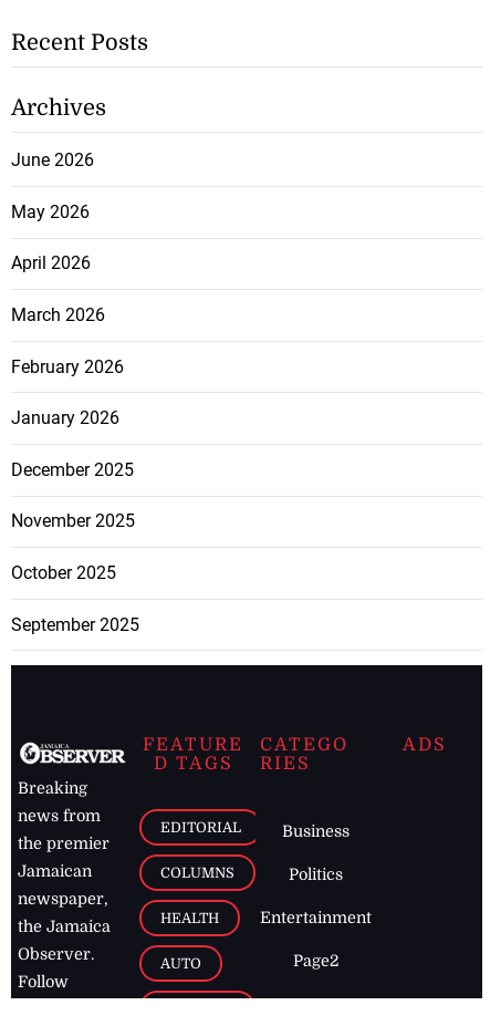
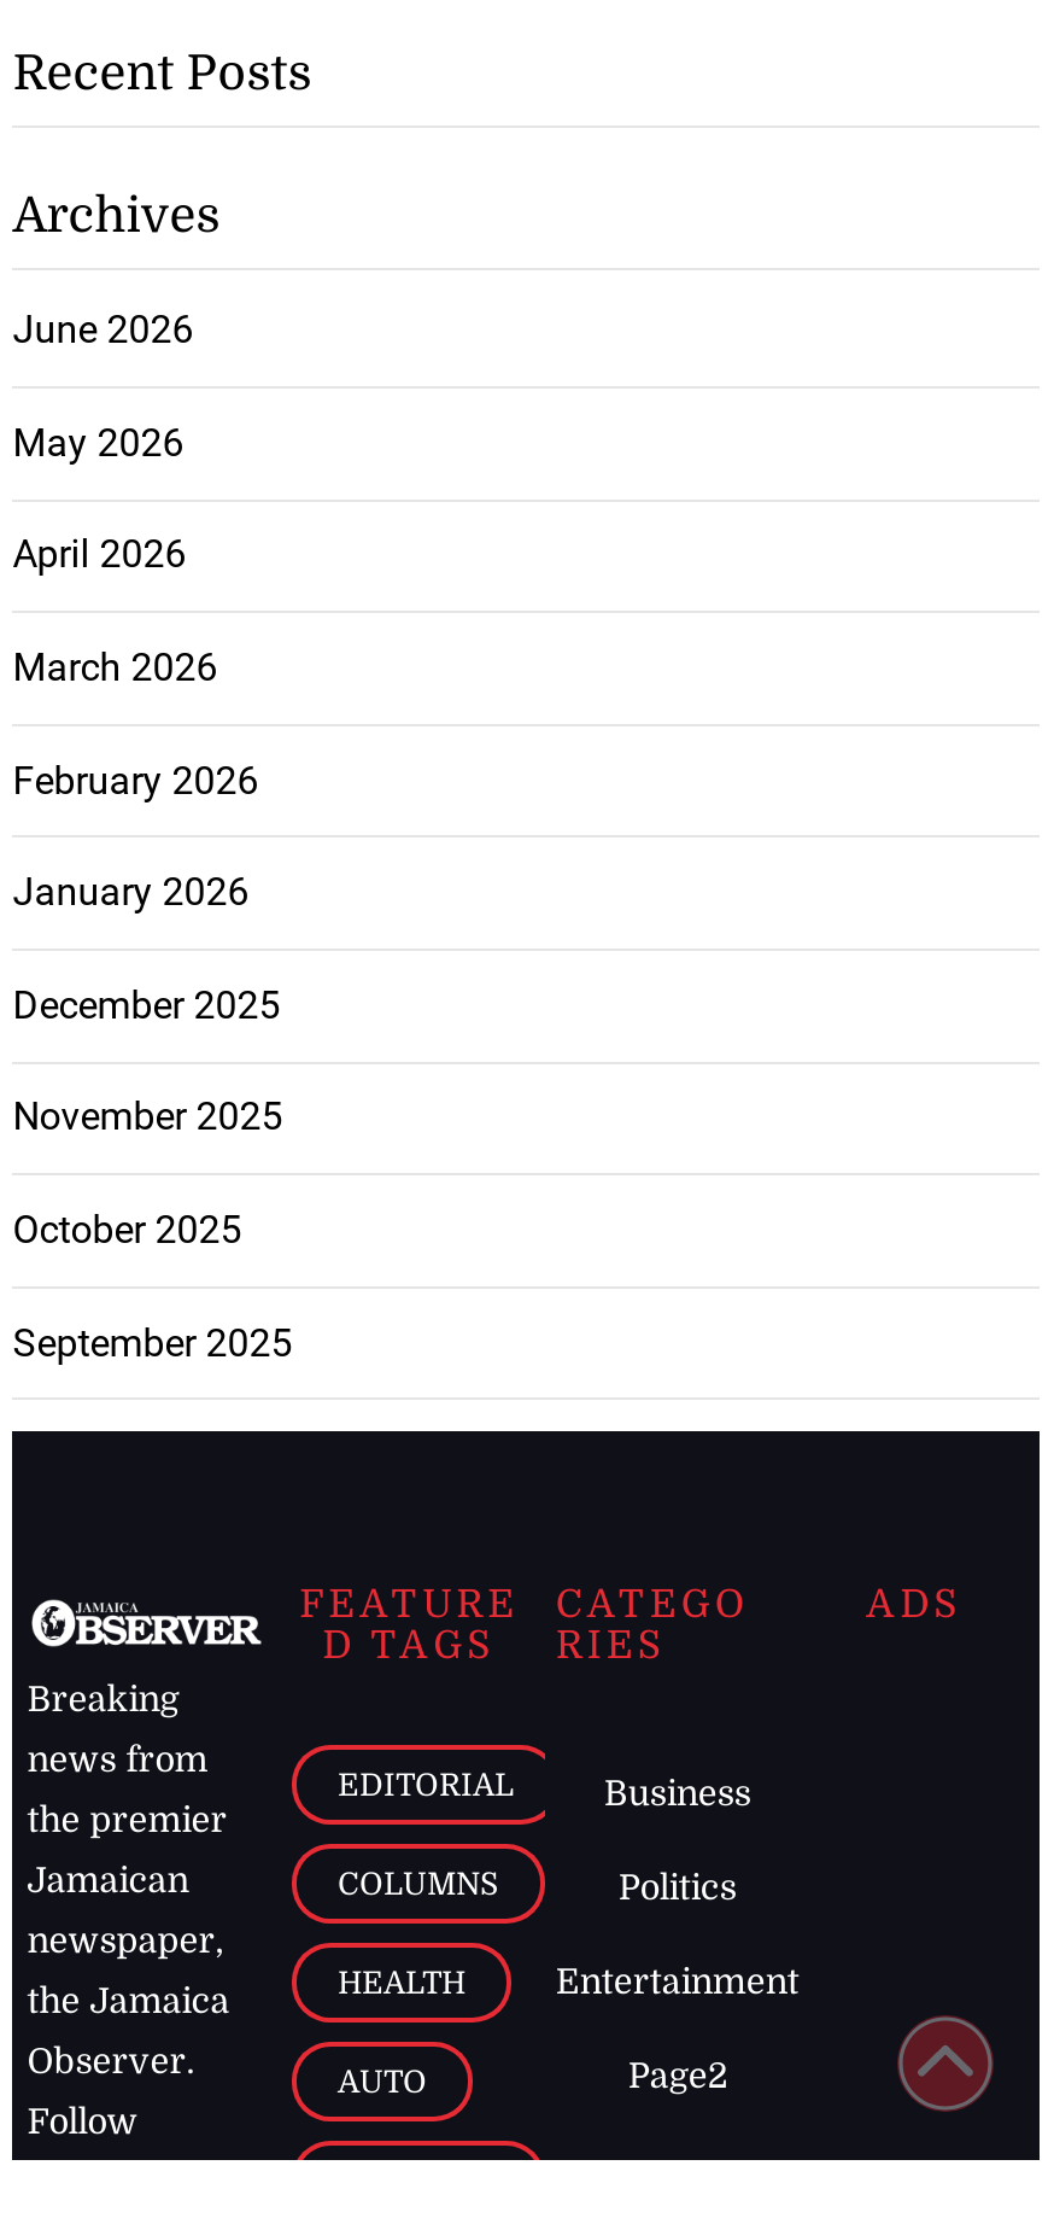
none -> [897,2015,994,2112] [image]

